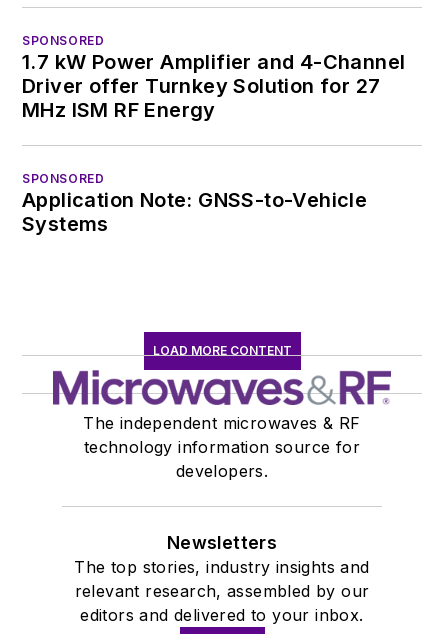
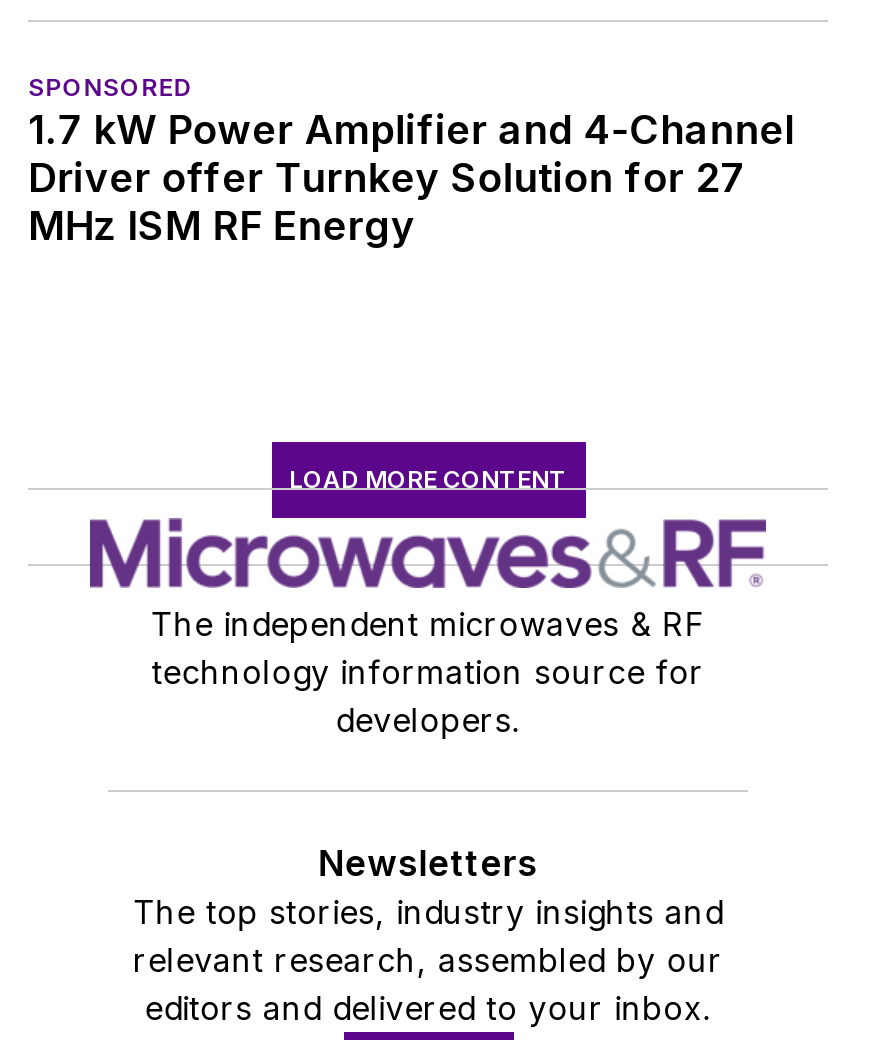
[22,171,368,236] SPONSORED | Application Note: GNSS-to-Vehicle | Systems -> none

